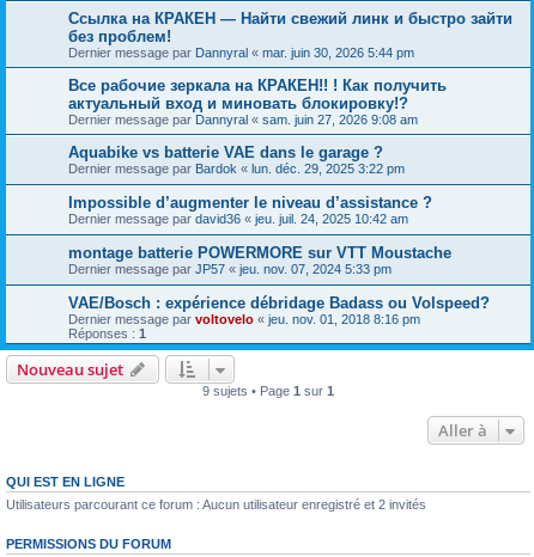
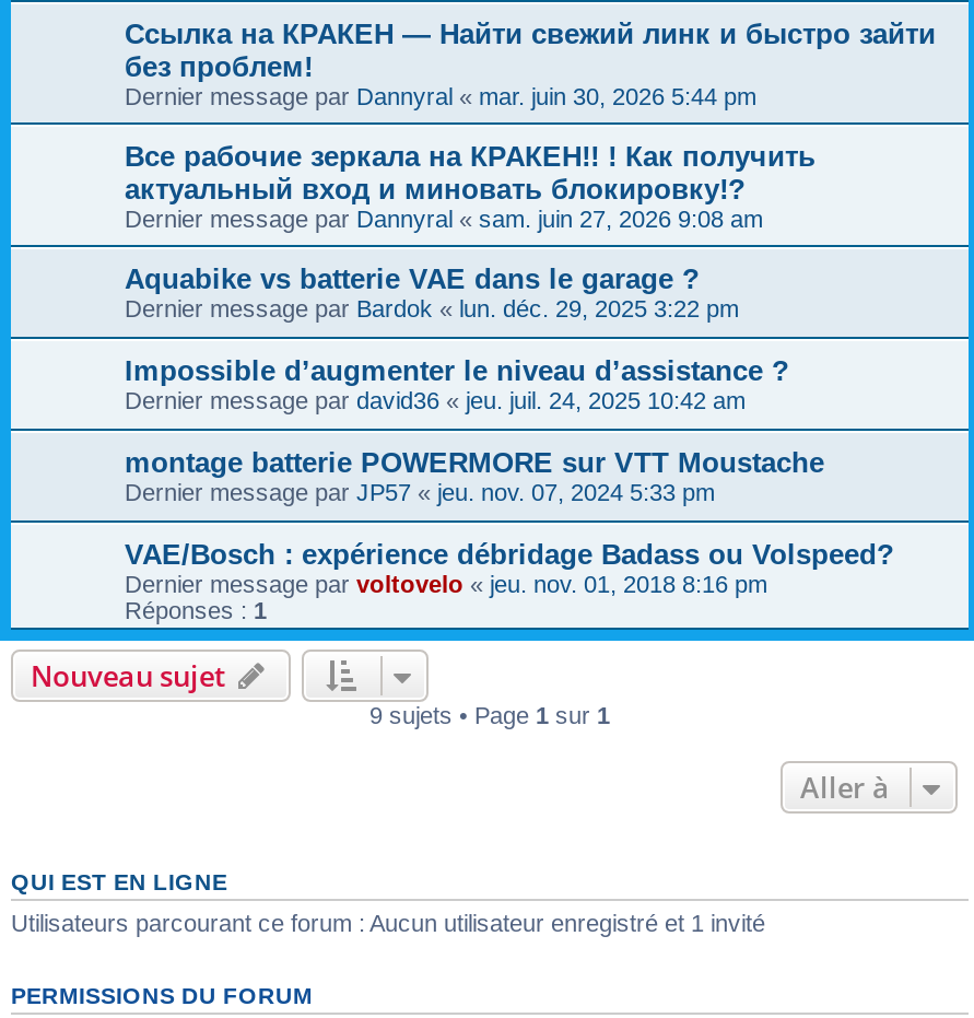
[6,497,426,512] Utilisateurs parcourant ce forum : Aucun utilisateur enregistré et 2 invités -> [11,910,765,936] Utilisateurs parcourant ce forum : Aucun utilisateur enregistré et 1 invité

